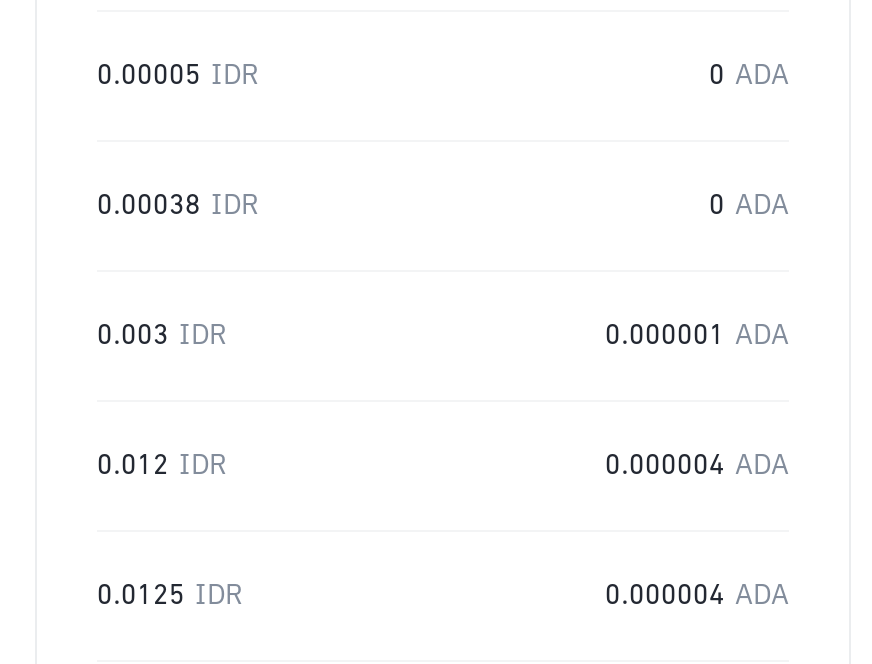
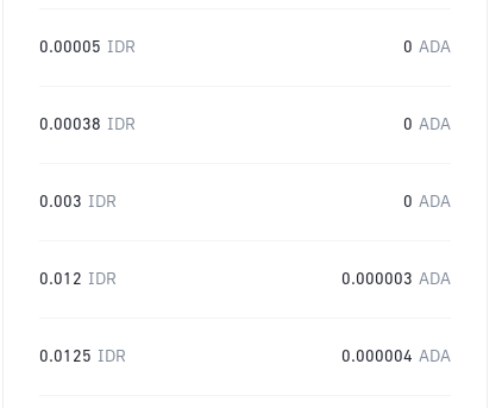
[605,322,789,350] 0.000001 ADA -> [403,194,451,211] 0 ADA
[605,452,789,480] 0.000004 ADA -> [341,271,451,288] 0.000003 ADA

